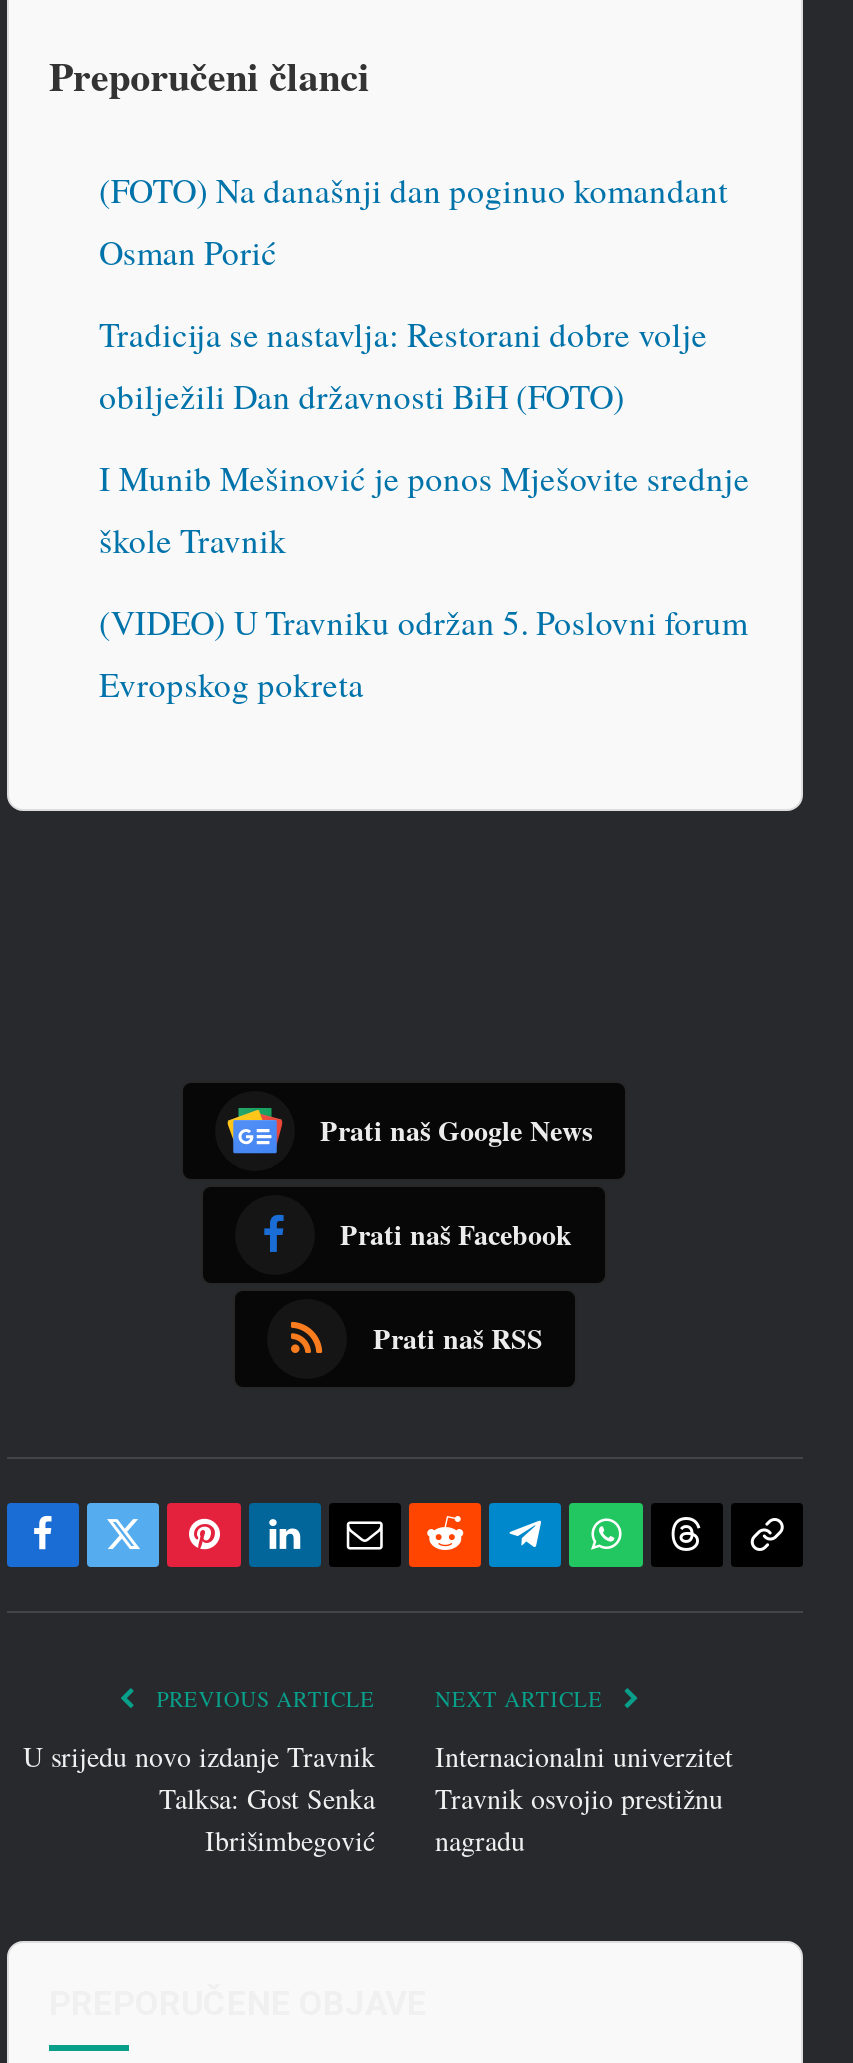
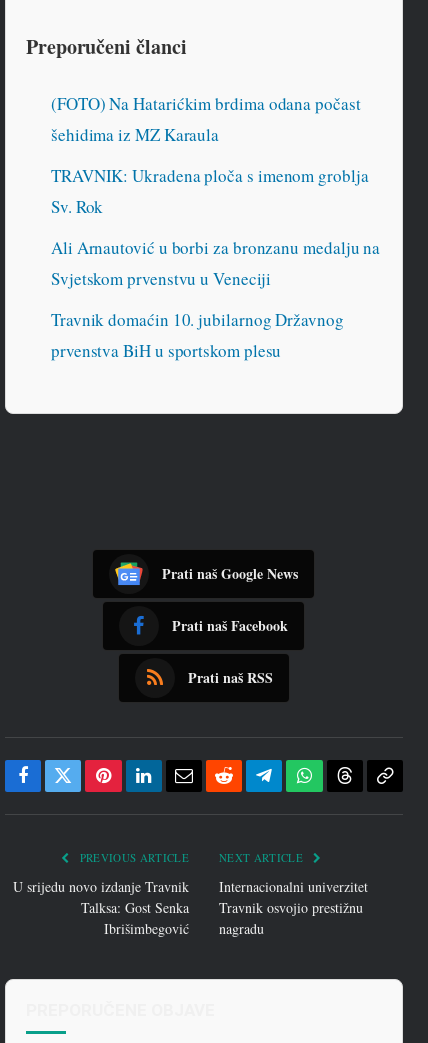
[99,167,728,275] (FOTO) Na današnji dan poginuo komandant | Osman Porić -> [51,92,361,146] (FOTO) Na Hatarićkim brdima odana počast | šehidima iz MZ Karaula
[99,311,707,419] Tradicija se nastavlja: Restorani dobre volje | obilježili Dan državnosti BiH (FOTO) -> [51,164,369,218] TRAVNIK: Ukradena ploča s imenom groblja | Sv. Rok
[99,455,750,563] I Munib Mešinović je ponos Mješovite srednje | škole Travnik -> [51,236,380,290] Ali Arnautović u borbi za bronzanu medalju na | Svjetskom prvenstvu u Veneciji
[99,599,748,707] (VIDEO) U Travniku održan 5. Poslovni forum | Evropskog pokreta -> [51,308,344,362] Travnik domaćin 10. jubilarnog Državnog | prvenstva BiH u sportskom plesu

